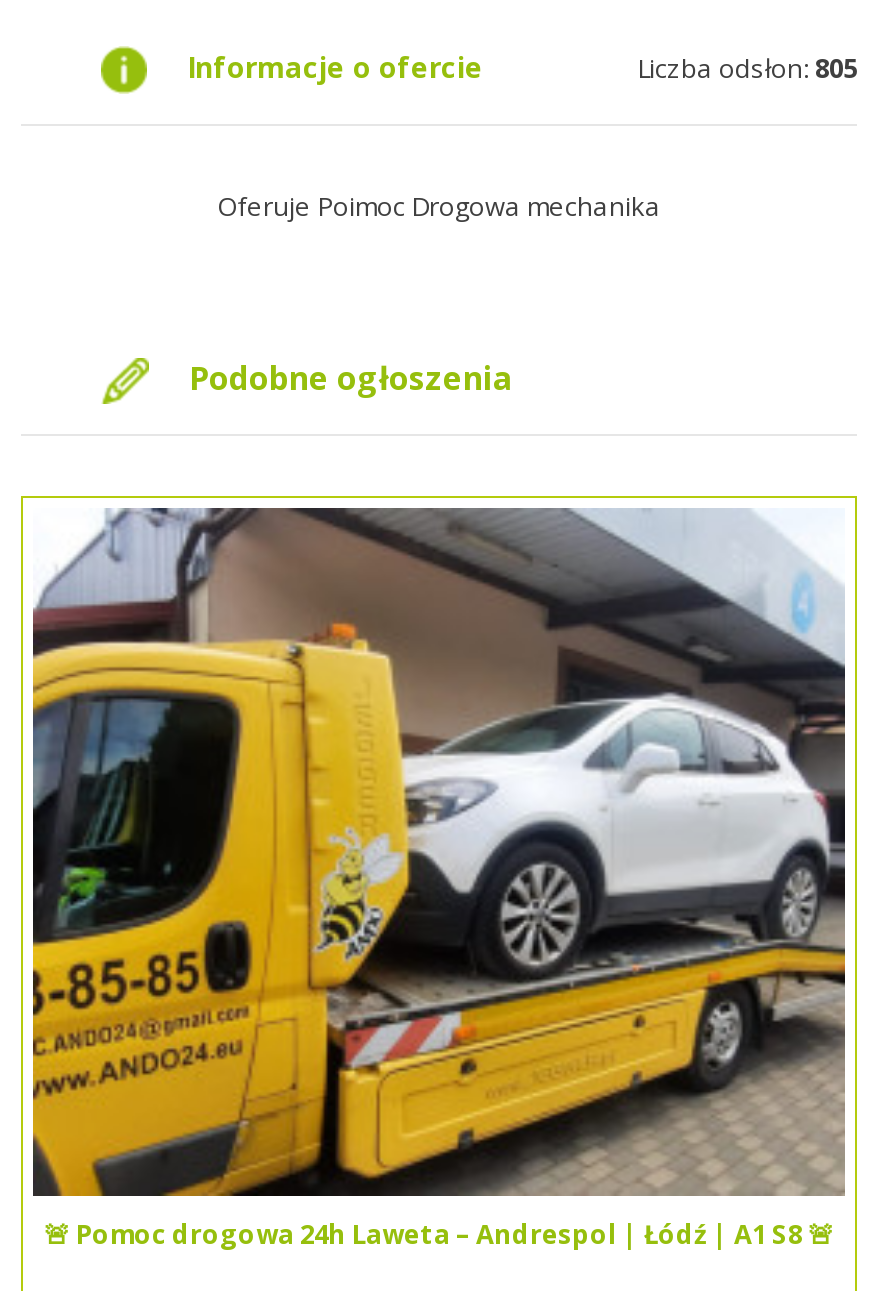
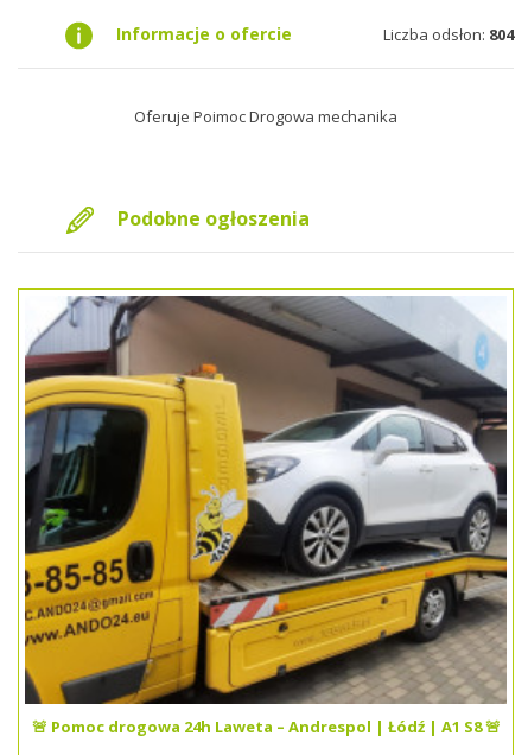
[637,50,857,86] Liczba odsłon: 805 -> [383,24,514,45] Liczba odsłon: 804

